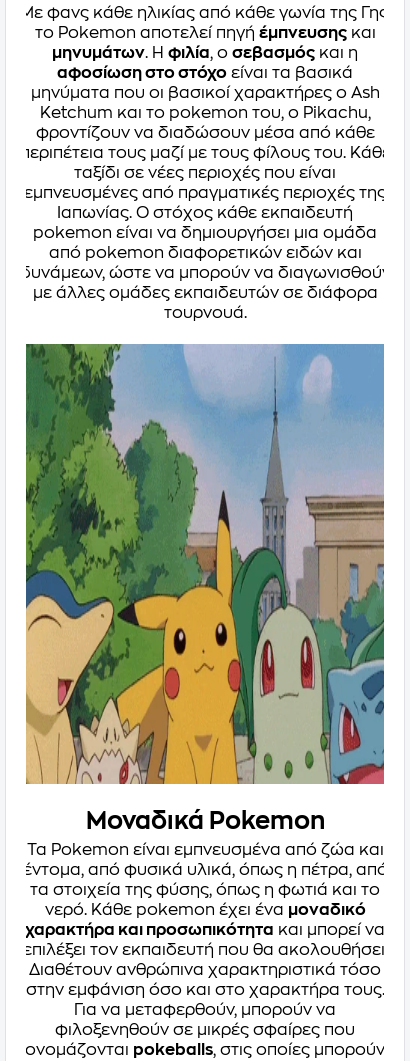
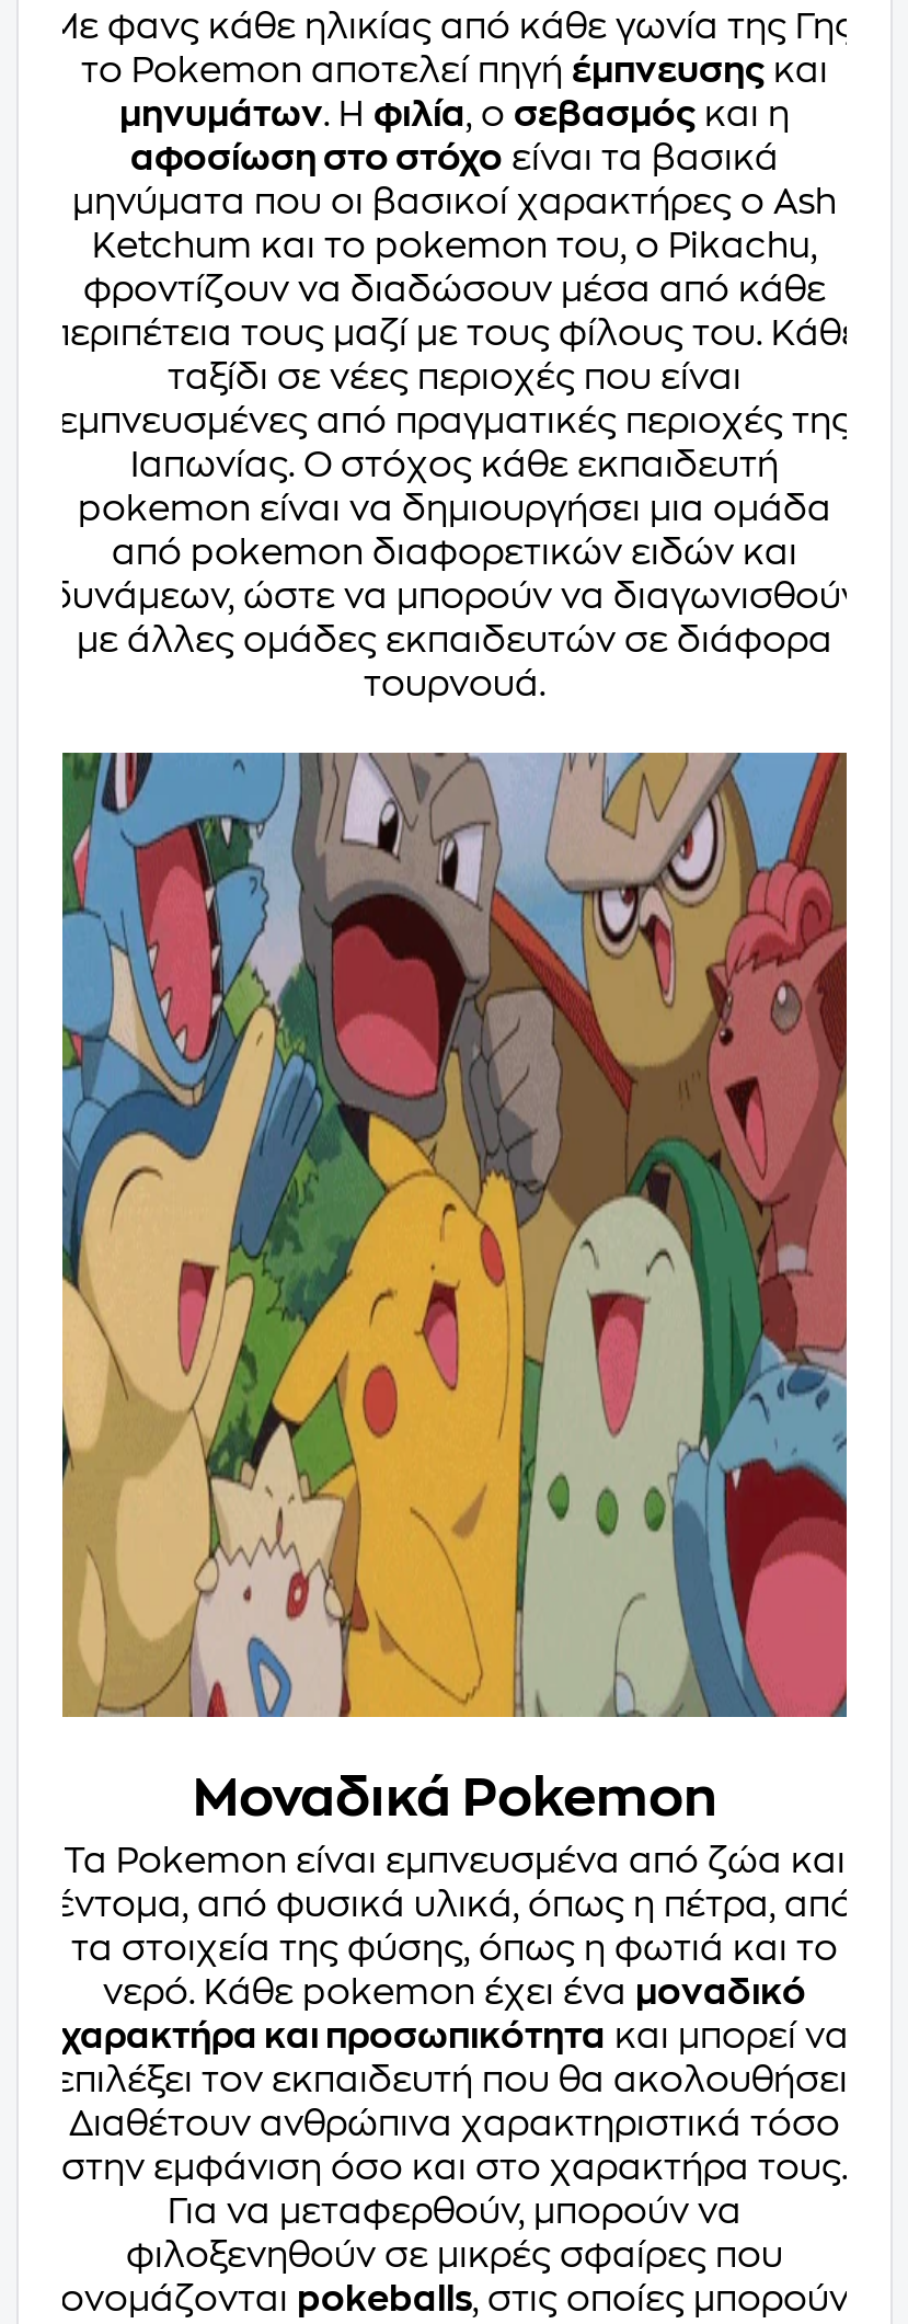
[25,343,385,785] [image] -> [60,751,849,1719] [image]

